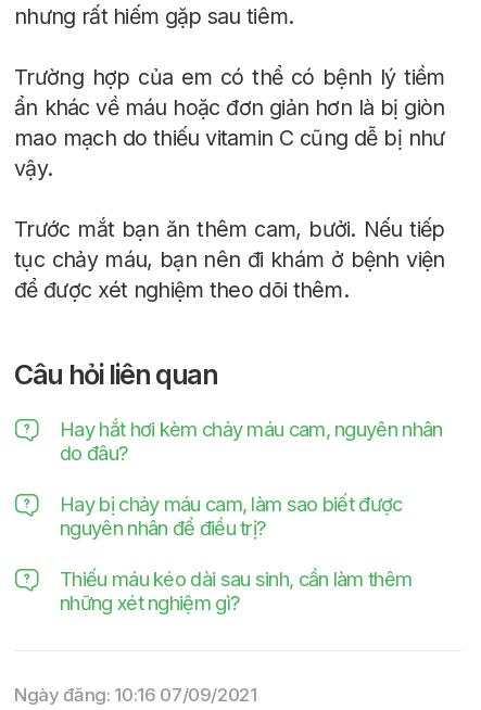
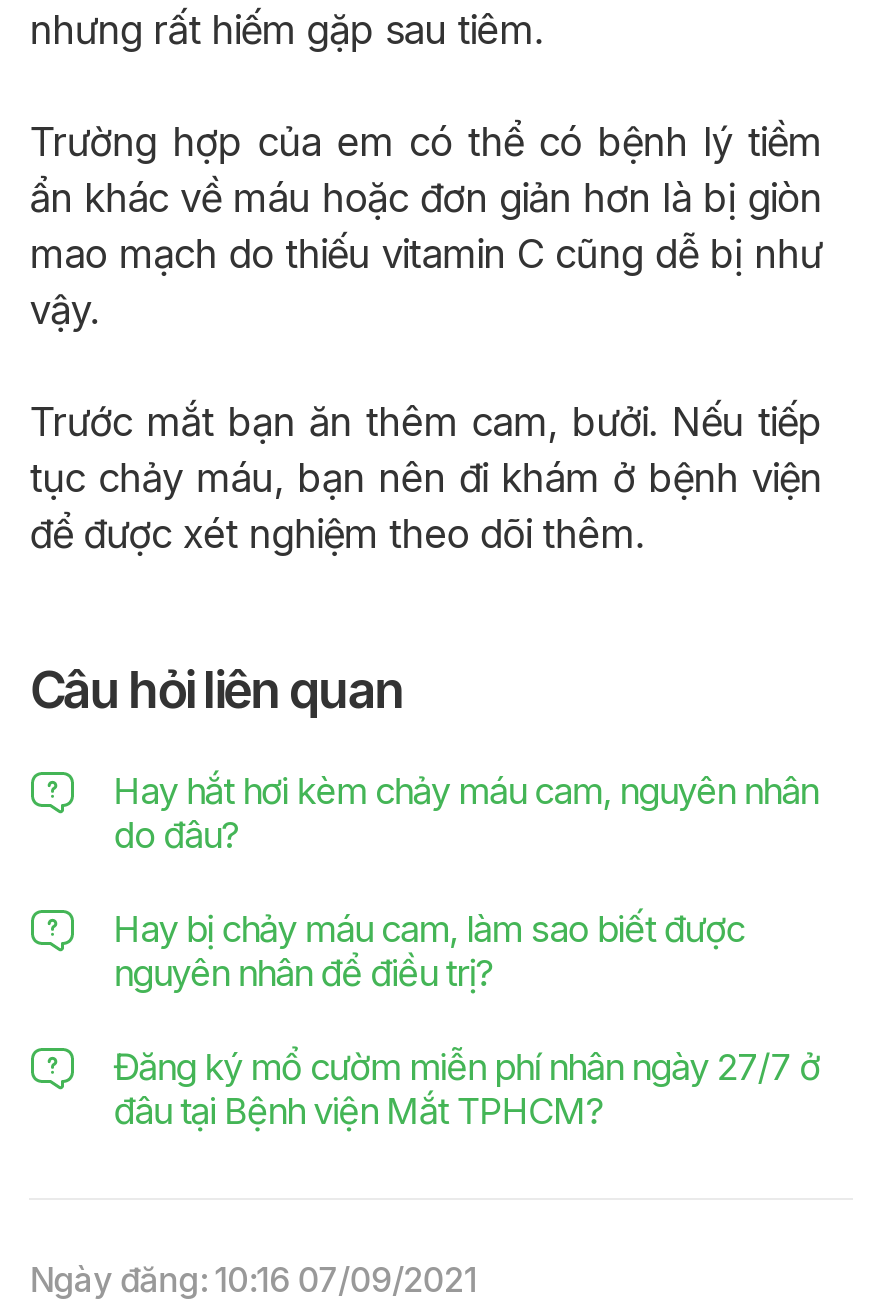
[60,566,412,614] Thiếu máu kéo dài sau sinh, cần làm thêm | những xét nghiệm gì? -> [113,1043,820,1131] Đăng ký mổ cườm miễn phí nhân ngày 27/7 ở | đâu tại Bệnh viện Mắt TPHCM?

